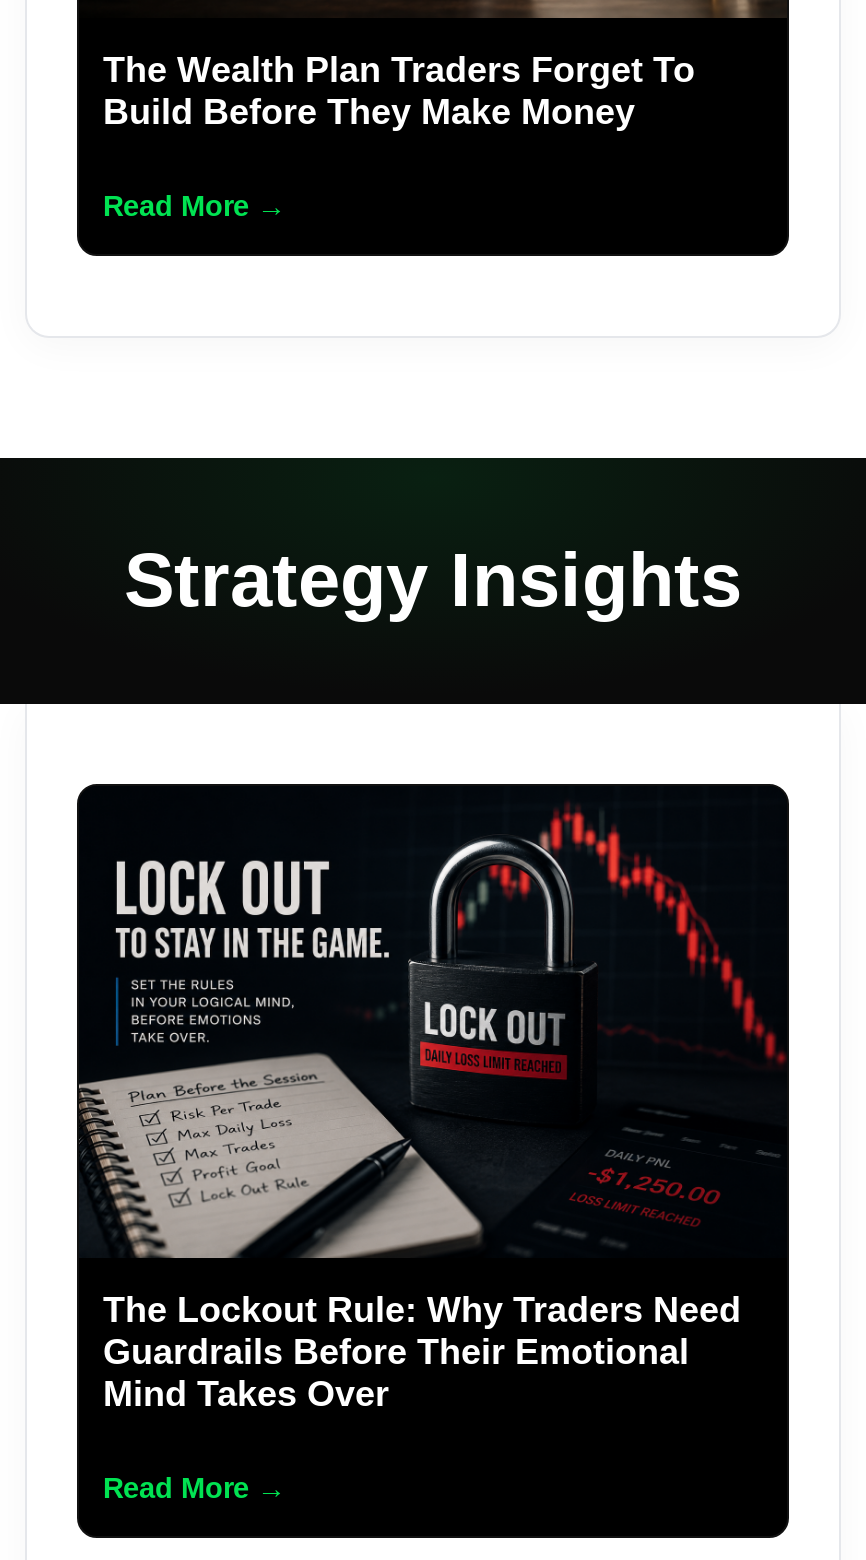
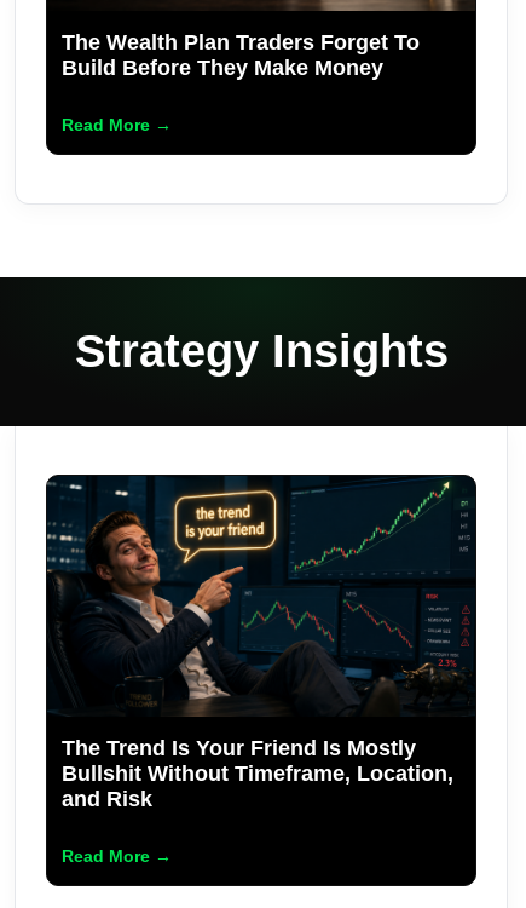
[77,788,787,1202] [image] -> [46,476,470,717] [image]
[103,1290,741,1414] The Lockout Rule: Why Traders Need | Guardrails Before Their Emotional | Mind Takes Over -> [62,737,453,812] The Trend Is Your Friend Is Mostly | Bullshit Without Timeframe, Location, | and Risk

